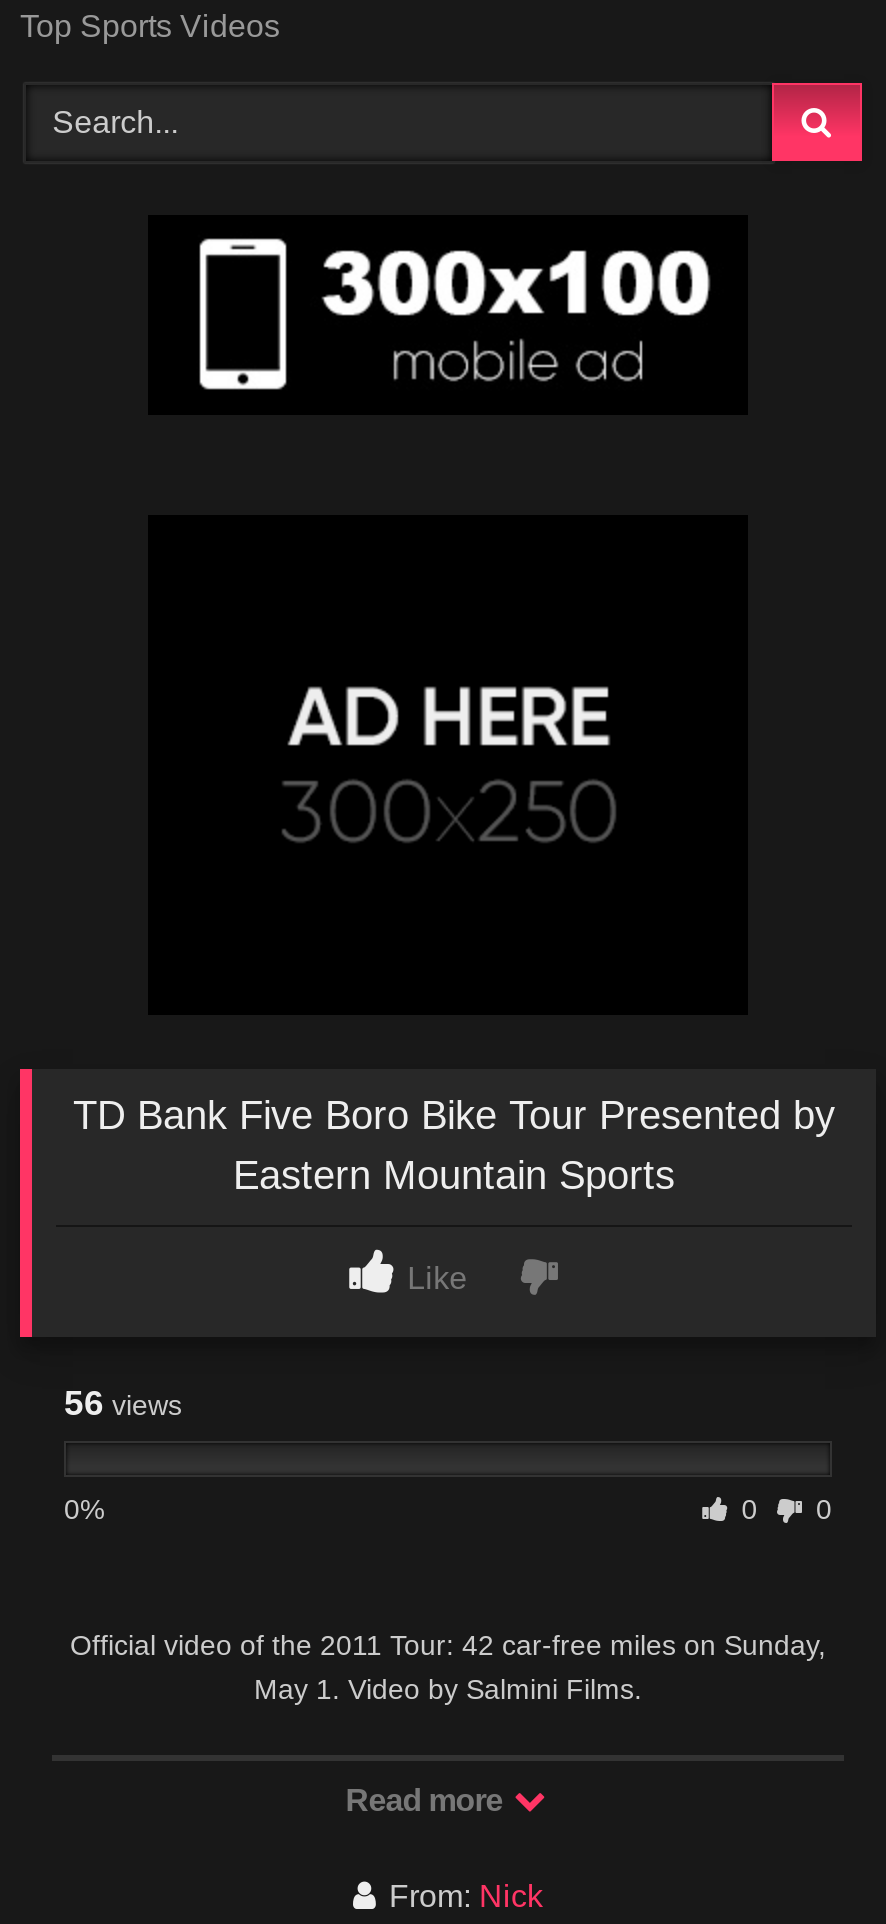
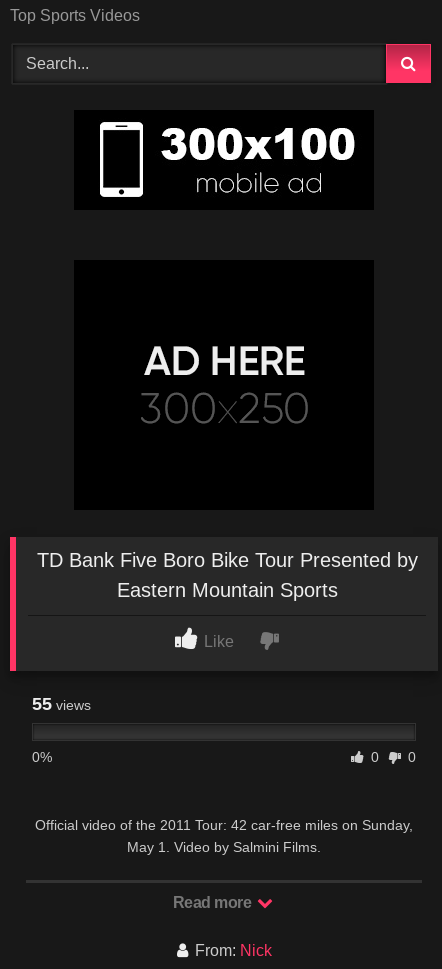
[64,1384,182,1424] 56 views -> [32,694,91,714] 55 views

